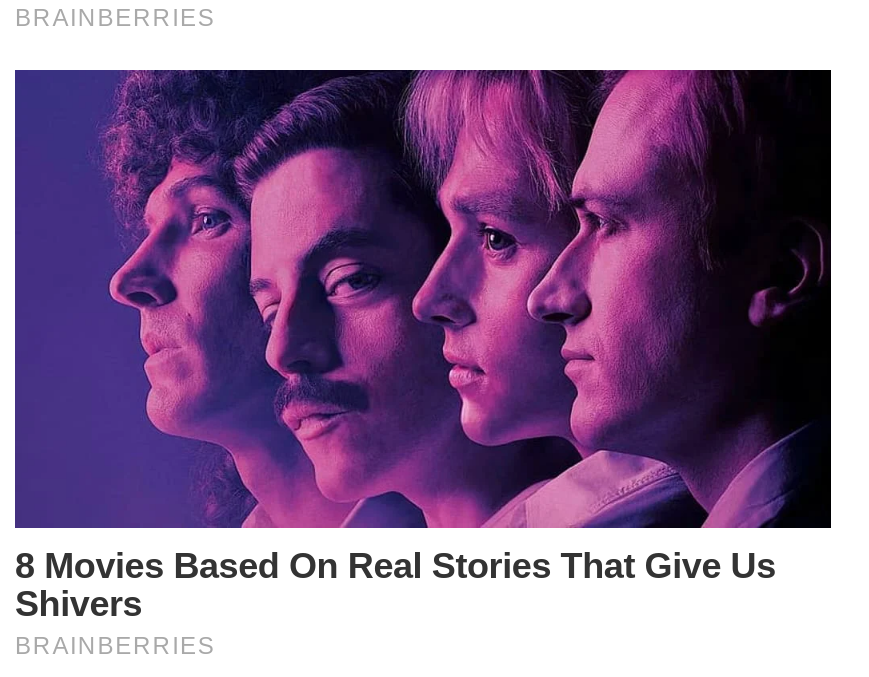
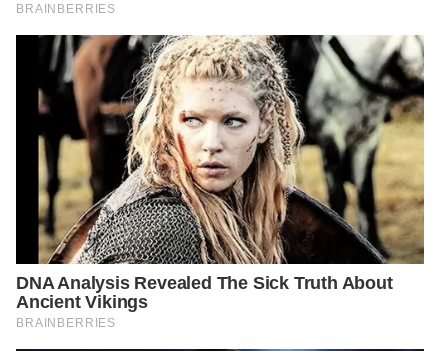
[13,68,833,624] [image] | 8 Movies Based On Real Stories That Give Us | Shivers -> [15,34,425,312] [image] | DNA Analysis Revealed The Sick Truth About | Ancient Vikings

